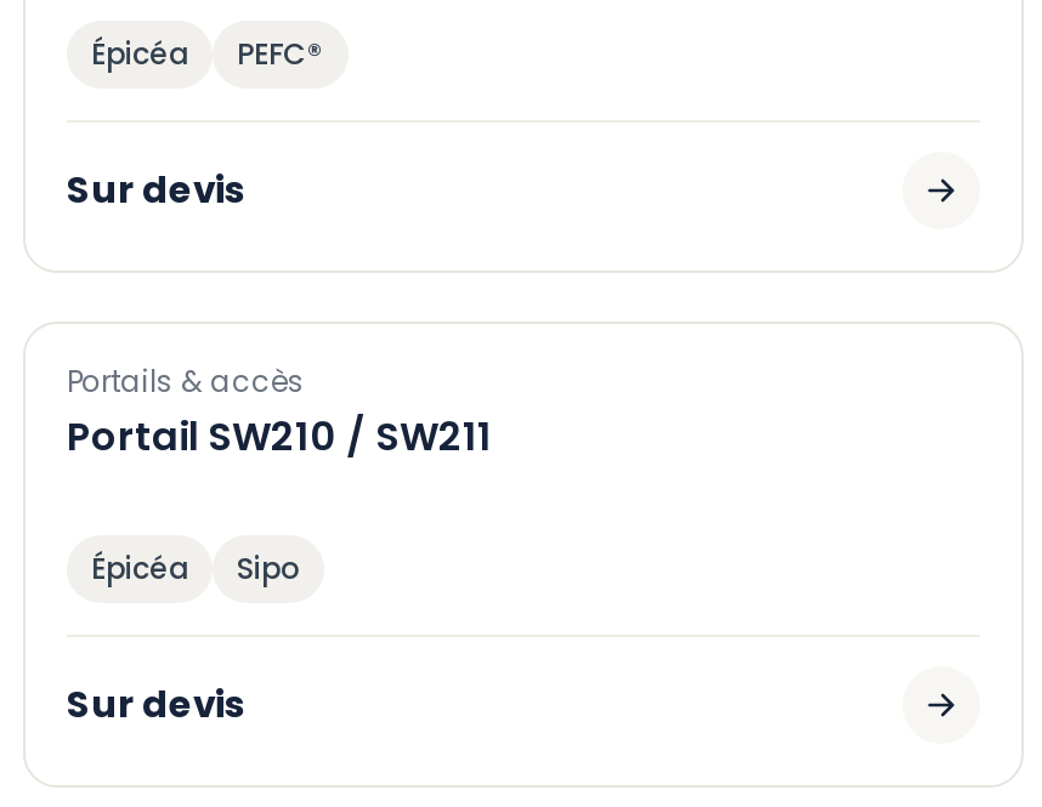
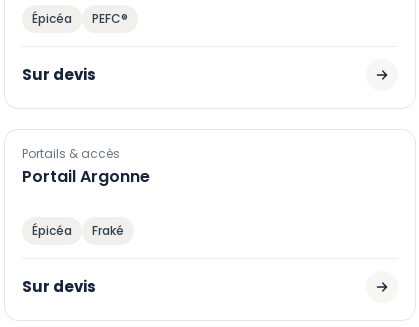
[67,410,492,466] Portail SW210 / SW211 -> [22,165,150,188] Portail Argonne
[237,548,300,590] Sipo -> [92,222,124,239] Fraké

